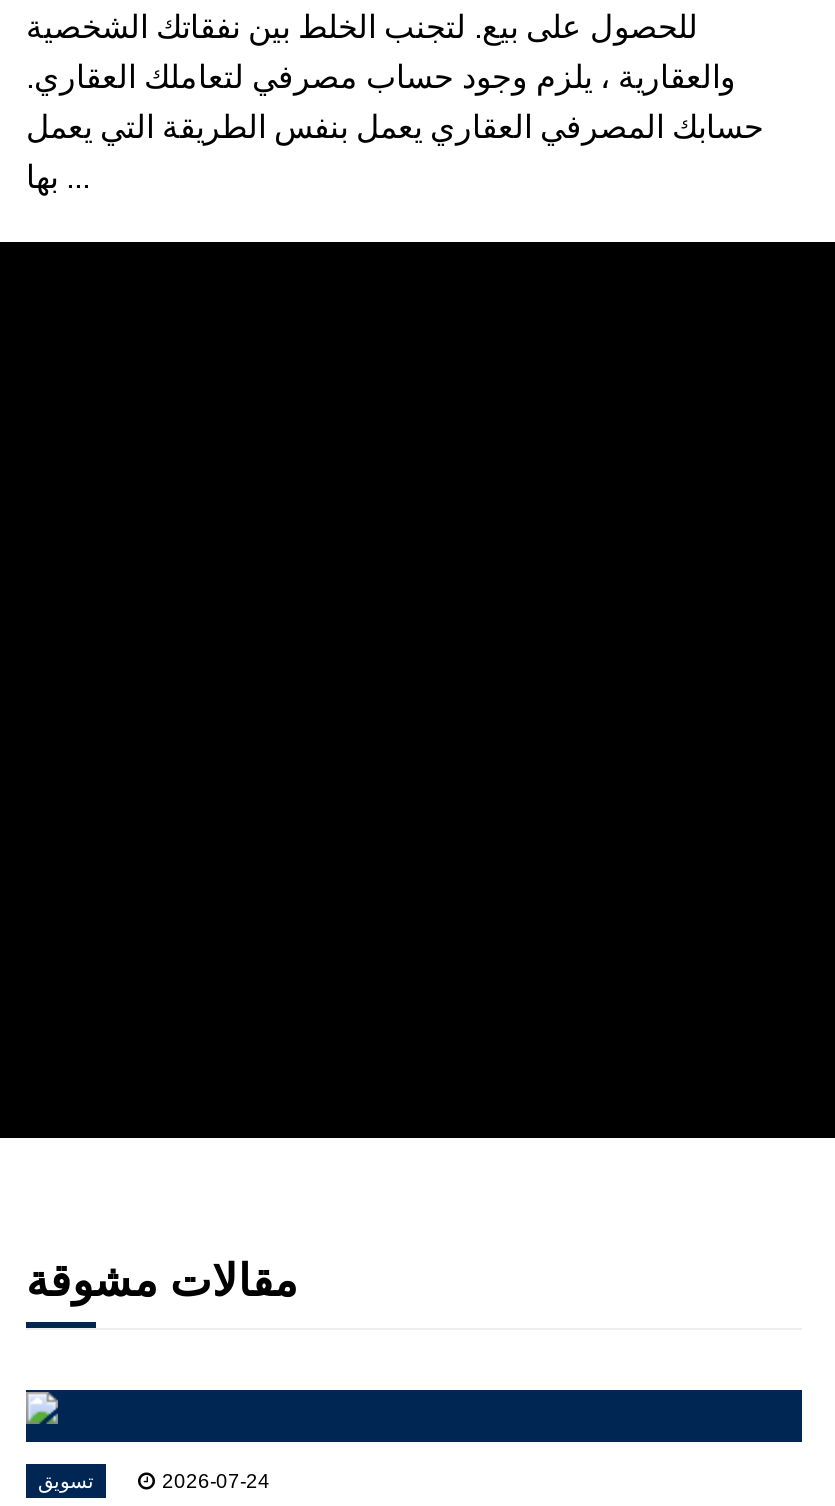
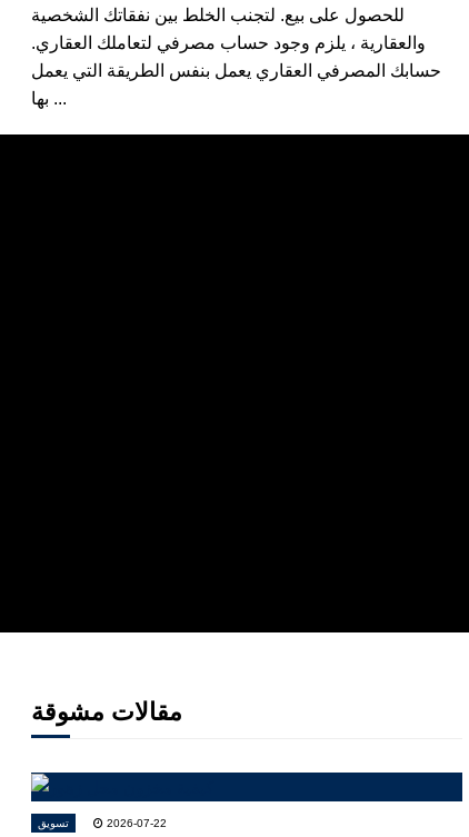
[156,1471,270,1493] 2026-07-24 -> [103,817,167,830] 2026-07-22

